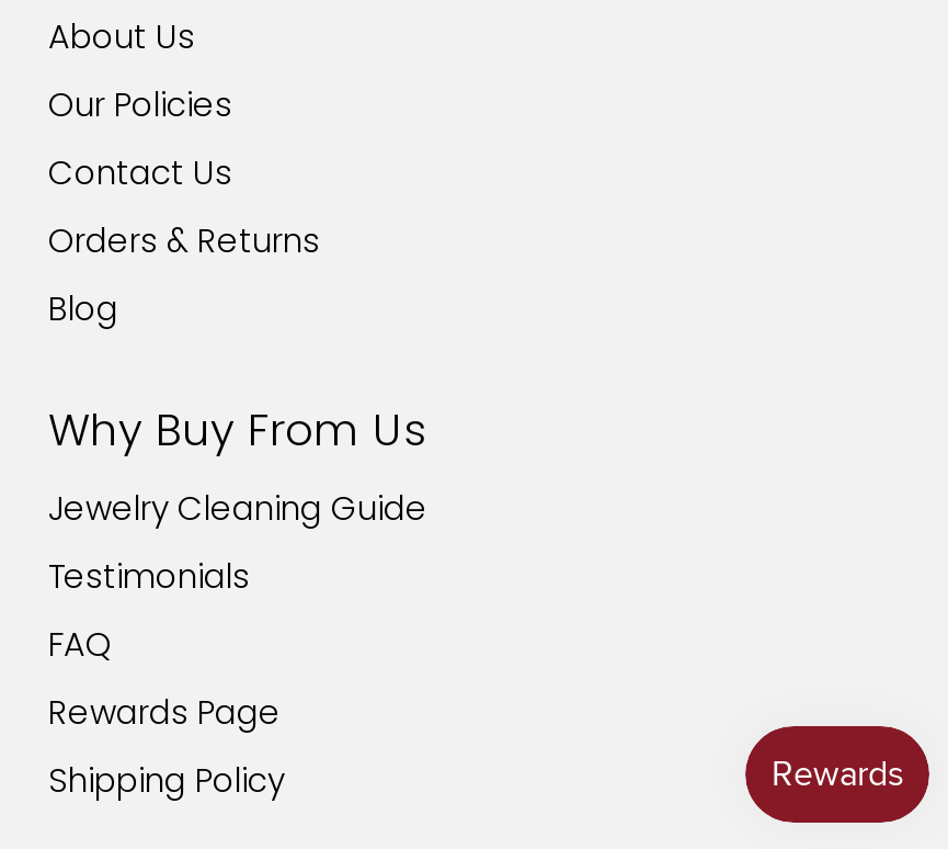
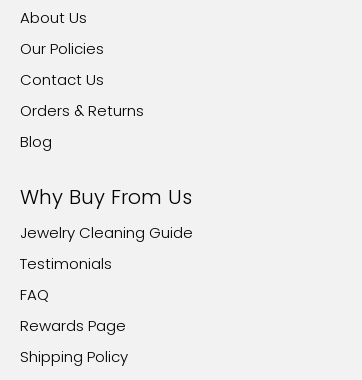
[743,724,932,825] [image] -> none

